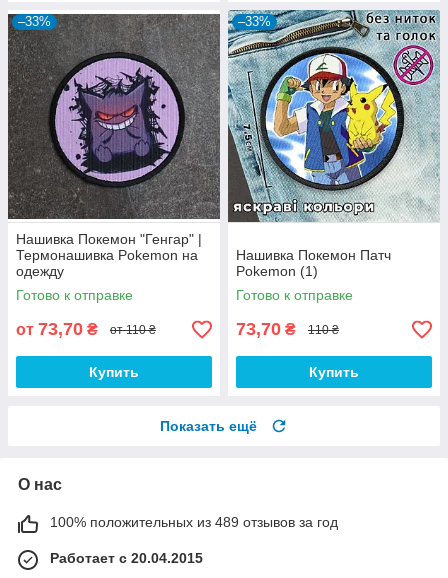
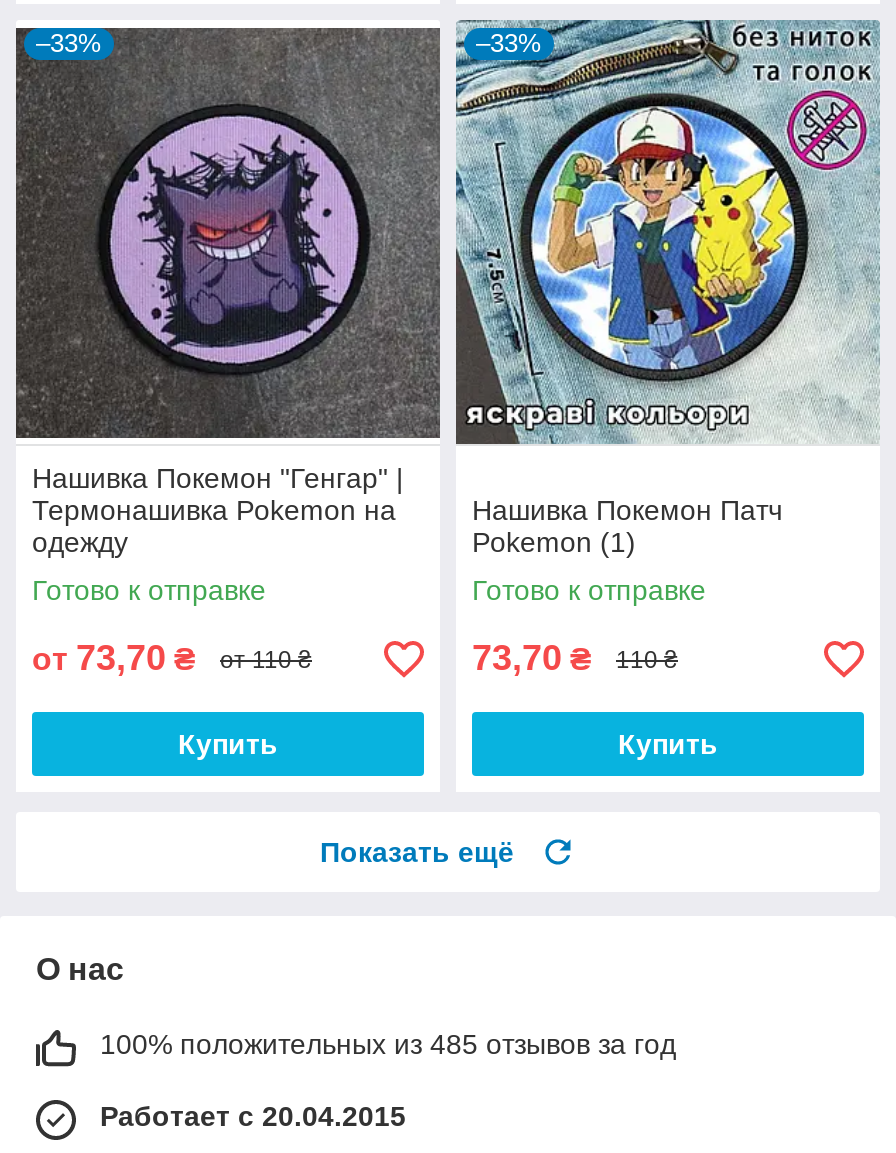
[50,514,338,530] 100% положительных из 489 отзывов за год -> [100,1029,676,1061] 100% положительных из 485 отзывов за год

